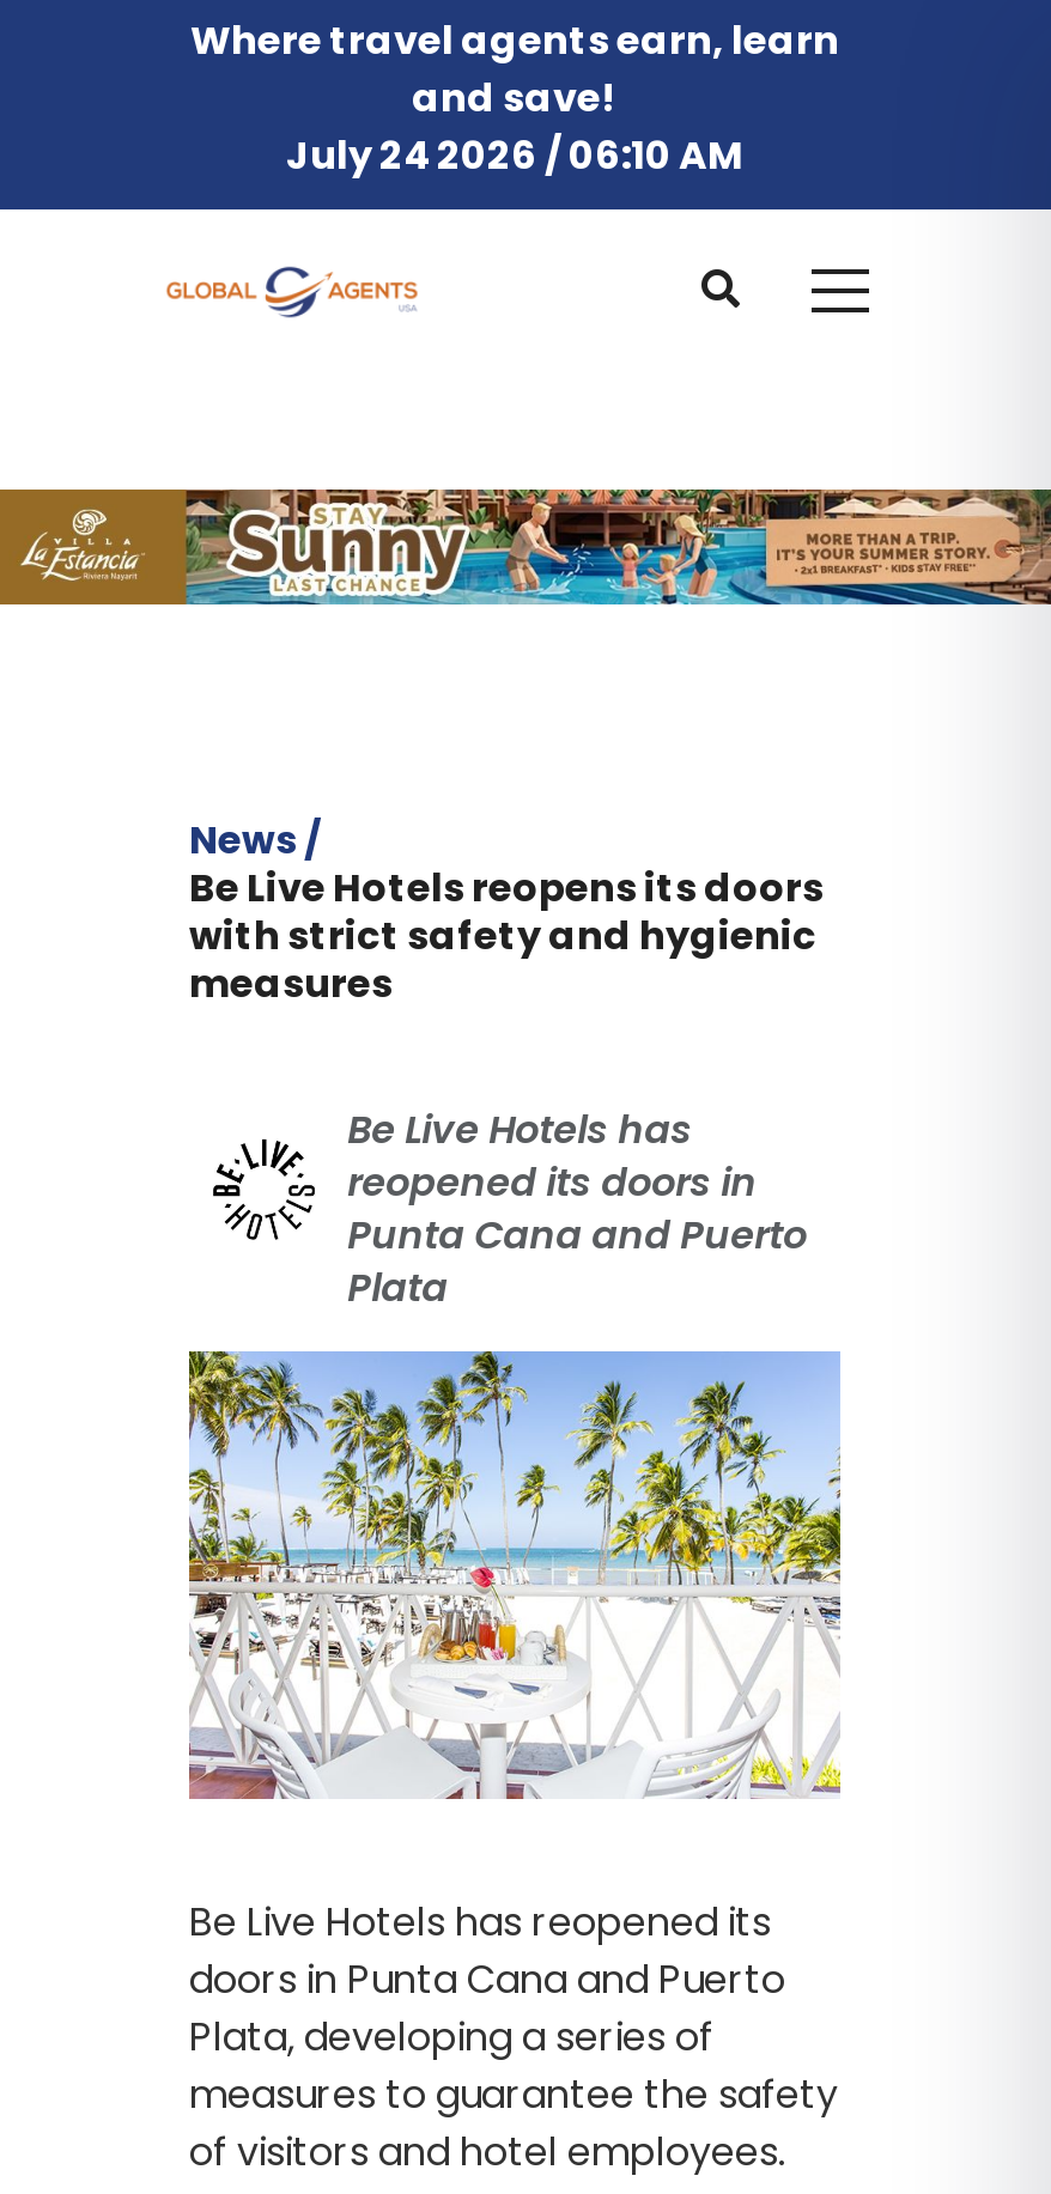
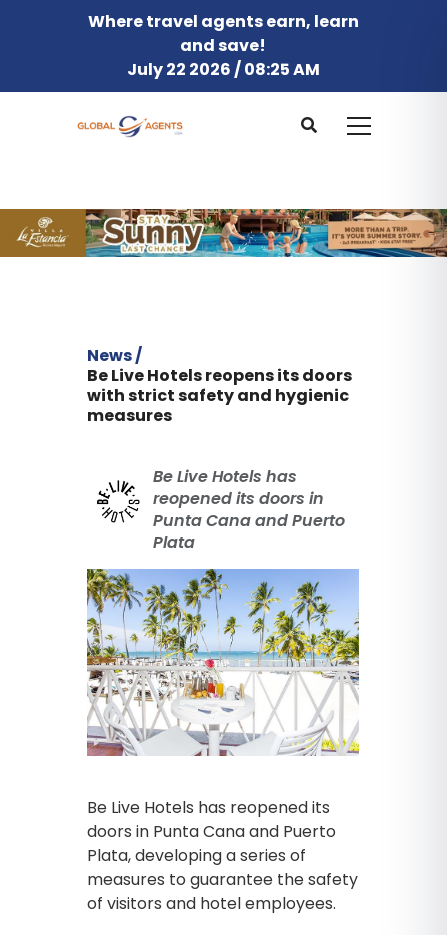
[286,128,743,183] July 24 2026 / 06:10 AM -> [126,58,319,81] July 22 2026 / 08:25 AM

